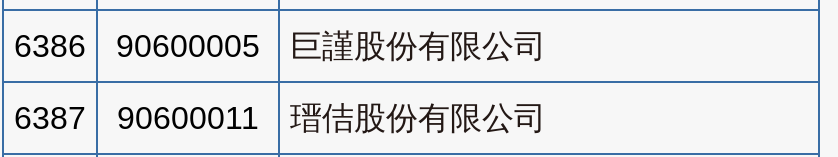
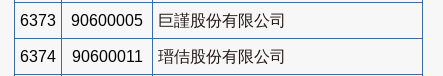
[14,29,546,63] 6386 90600005 巨謹股份有限公司 -> [20,12,286,29] 6373 90600005 巨謹股份有限公司
[14,101,86,135] 6387 -> [20,48,56,65] 6374

